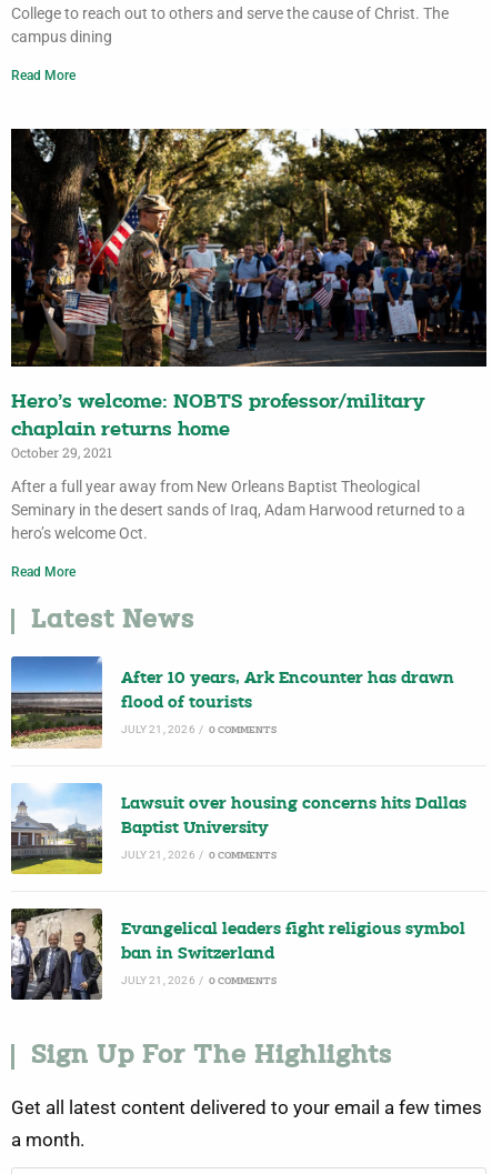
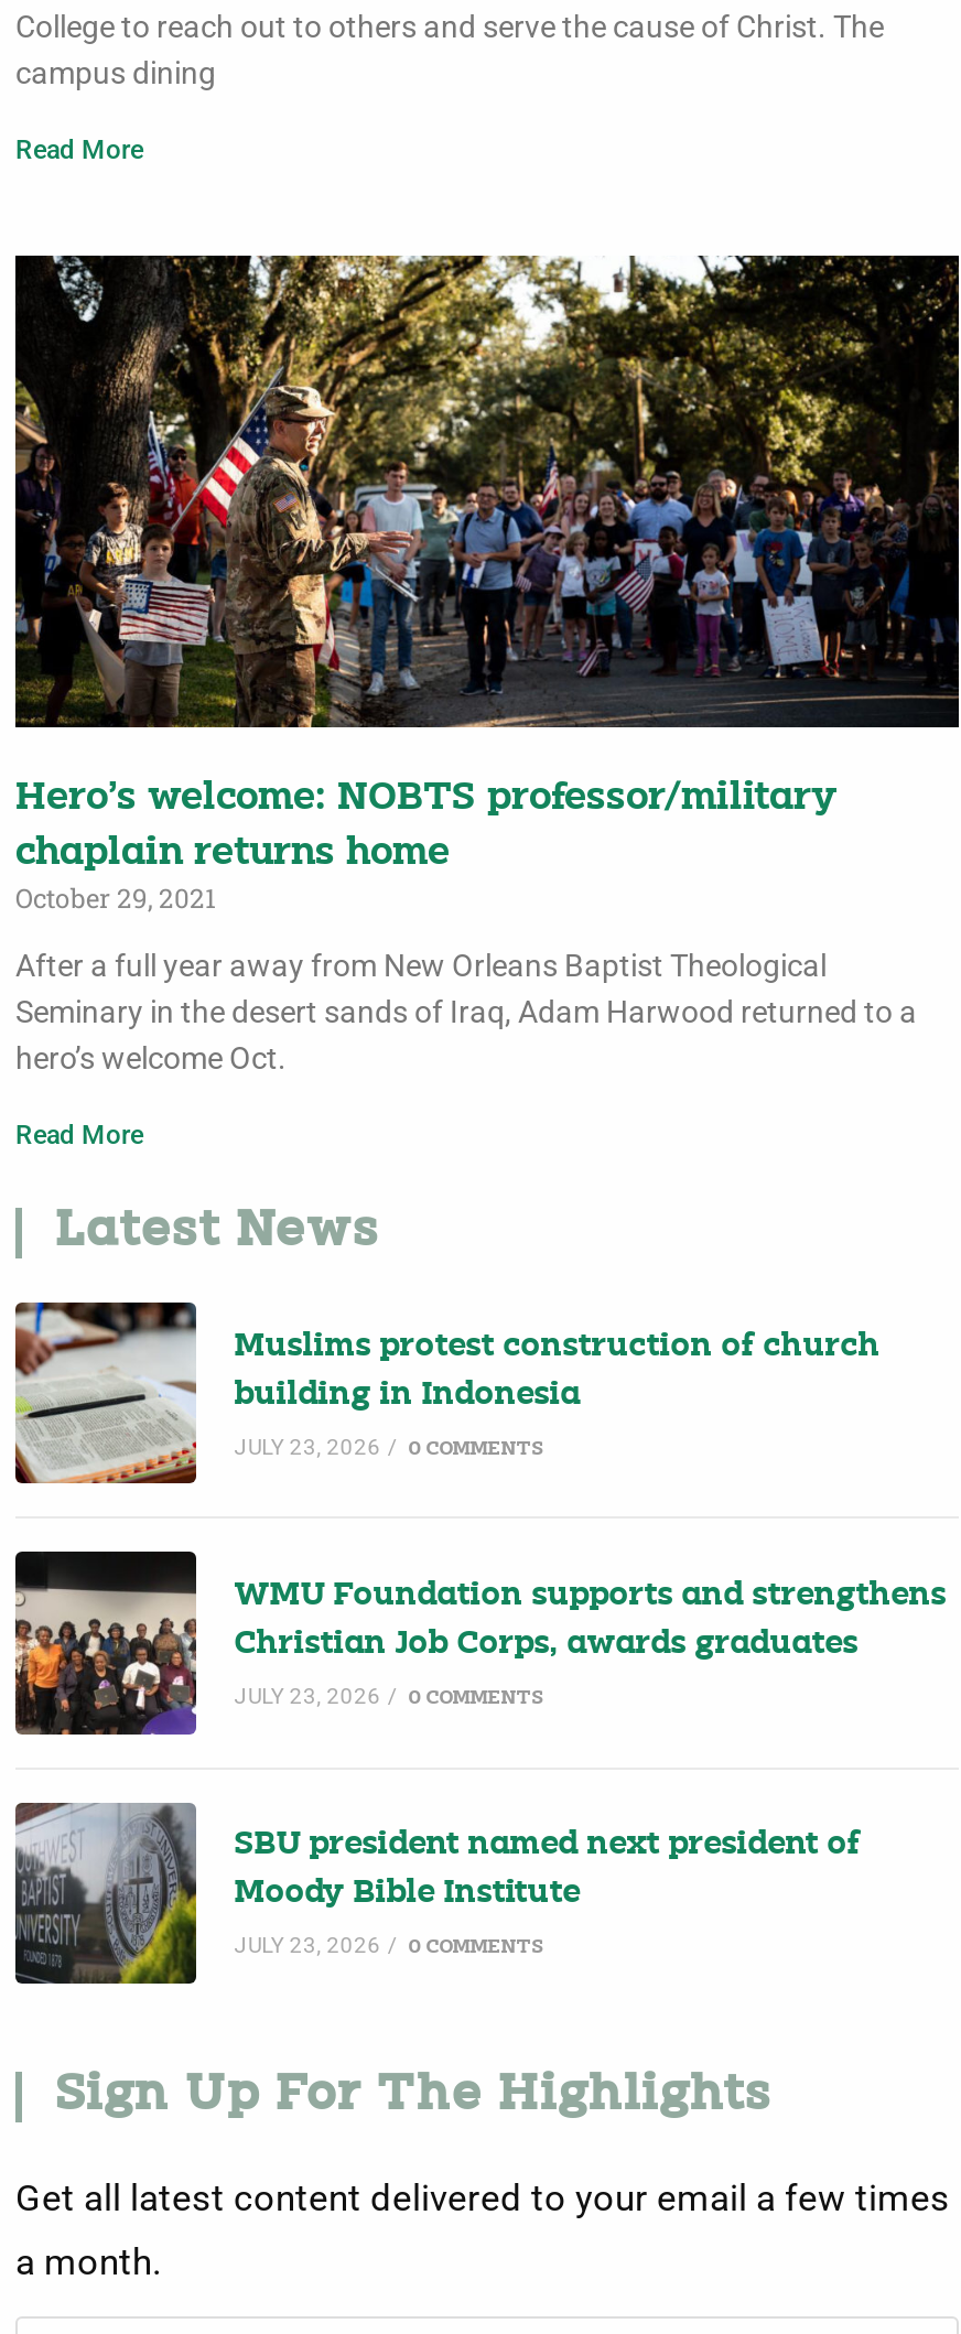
[10,655,455,749] [image] | After 10 years, Ark Encounter has drawn -> [13,1300,880,1485] [image] | Muslims protest construction of church
[121,695,252,712] flood of tourists -> [234,1379,580,1413] building in Indonesia
[121,723,277,735] JULY 21, 2026 / 0 COMMENTS -> [234,1435,543,1459] JULY 23, 2026 / 0 COMMENTS
[11,782,467,875] [image] | Lawsuit over housing concerns hits Dallas -> [13,1549,946,1737] [image] | WMU Foundation supports and strengthens
[121,821,269,838] Baptist University -> [234,1629,858,1662] Christian Job Corps, awards graduates
[121,849,277,861] JULY 21, 2026 / 0 COMMENTS -> [234,1684,543,1708] JULY 23, 2026 / 0 COMMENTS
[10,907,466,1000] [image] | Evangelical leaders fight religious symbol -> [13,1803,860,1986] [image] | SBU president named next president of
[121,947,275,963] ban in Switzerland -> [234,1878,580,1911] Moody Bible Institute
[121,974,277,987] JULY 21, 2026 / 0 COMMENTS -> [234,1934,543,1958] JULY 23, 2026 / 0 COMMENTS

